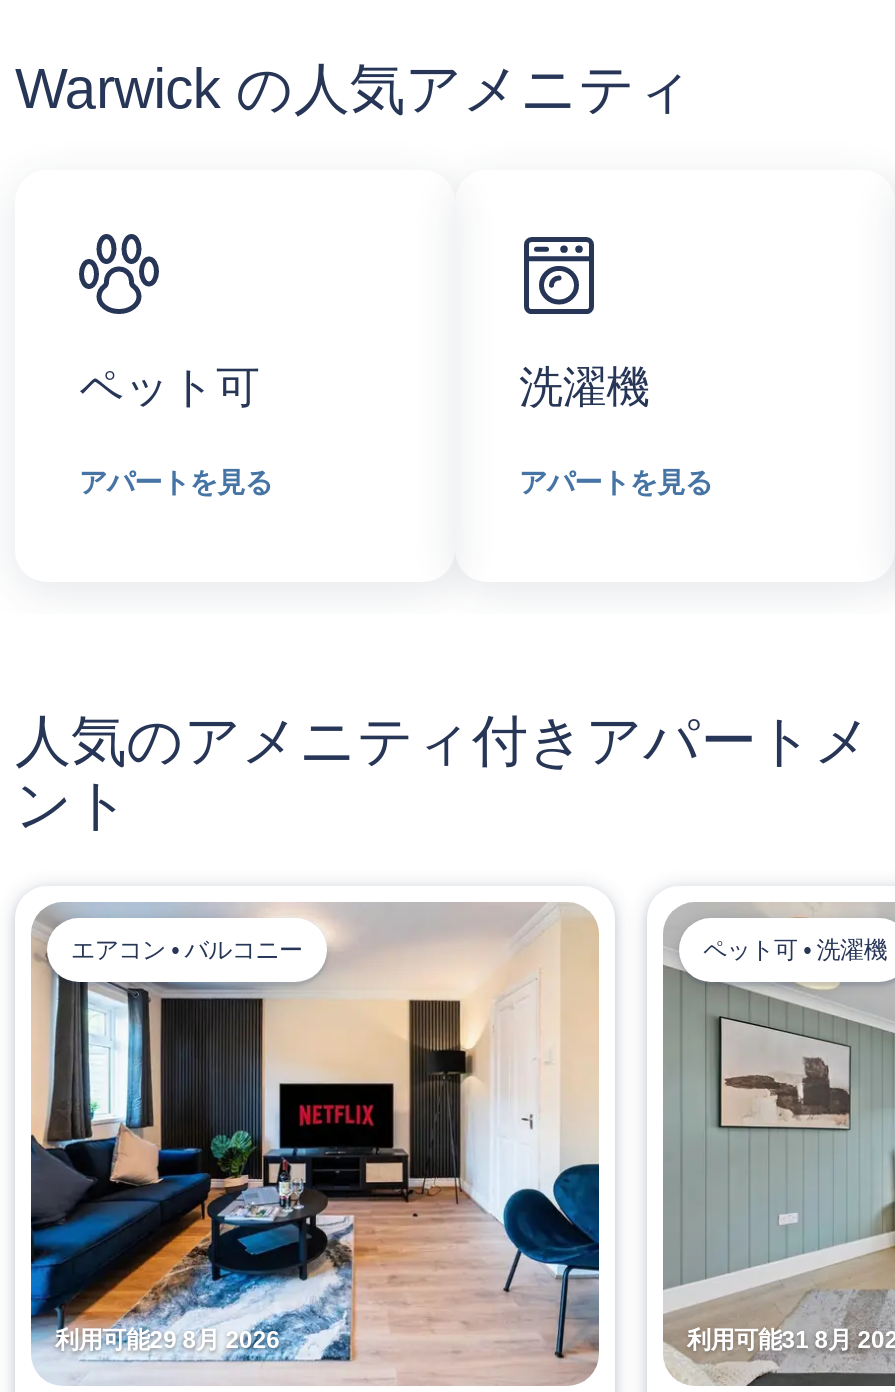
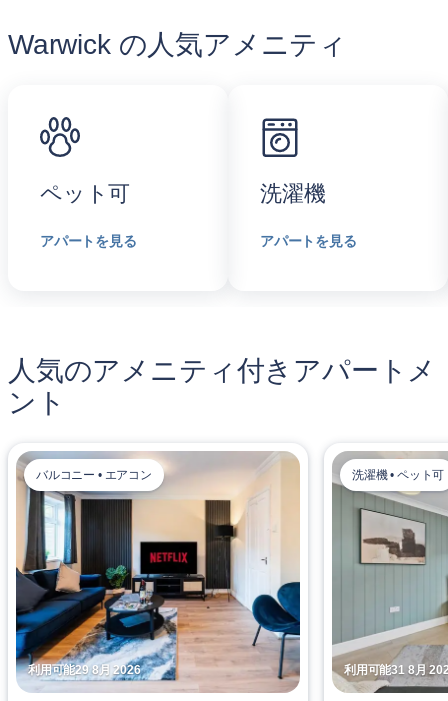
[71,936,303,964] エアコン • バルコニー -> [36,468,152,482] バルコニー • エアコン
[703,936,887,964] ペット可 • 洗濯機 -> [352,468,444,482] 洗濯機 • ペット可

